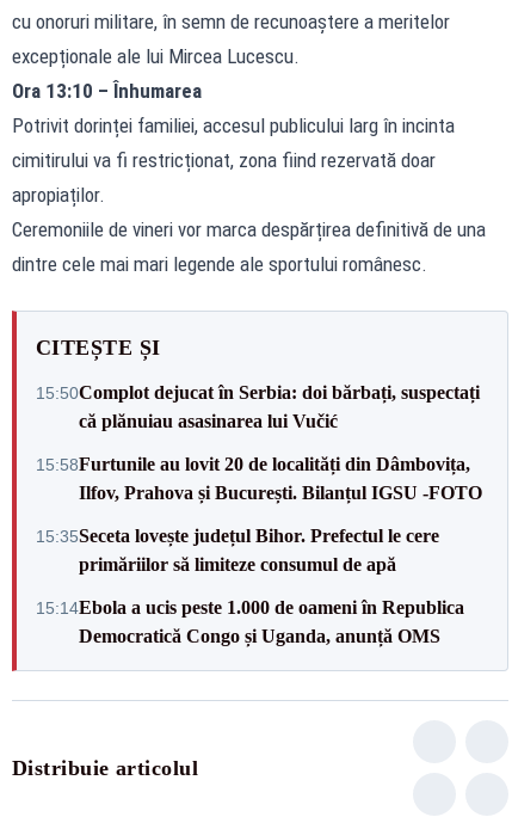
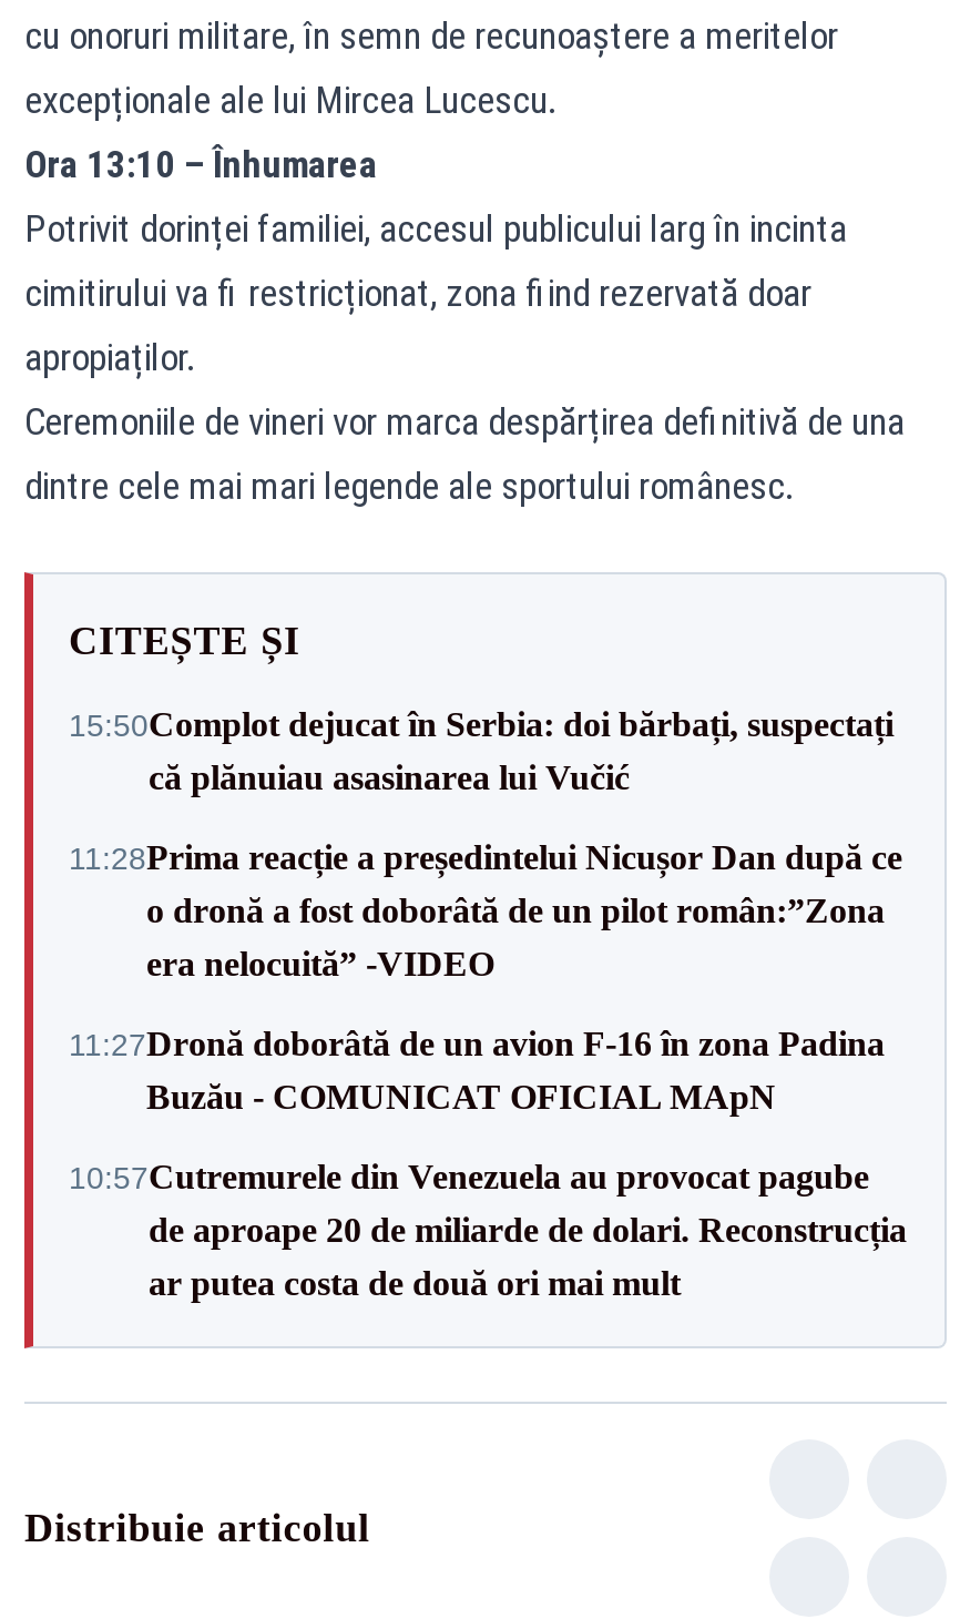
[36,453,482,502] 15:58Furtunile au lovit 20 de localități din Dâmbovița, | Ilfov, Prahova și București. Bilanțul IGSU -FOTO -> [69,838,902,982] 11:28Prima reacție a președintelui Nicușor Dan după ce | o dronă a fost doborâtă de un pilot român:”Zona | era nelocuită” -VIDEO
[36,525,439,574] 15:35Seceta lovește județul Bihor. Prefectul le cere | primăriilor să limiteze consumul de apă -> [69,1025,885,1116] 11:27Dronă doborâtă de un avion F‑16 în zona Padina | Buzău - COMUNICAT OFICIAL MApN
[36,597,464,646] 15:14Ebola a ucis peste 1.000 de oameni în Republica | Democratică Congo și Uganda, anunță OMS -> [69,1158,907,1302] 10:57Cutremurele din Venezuela au provocat pagube | de aproape 20 de miliarde de dolari. Reconstrucția | ar putea costa de două ori mai mult

